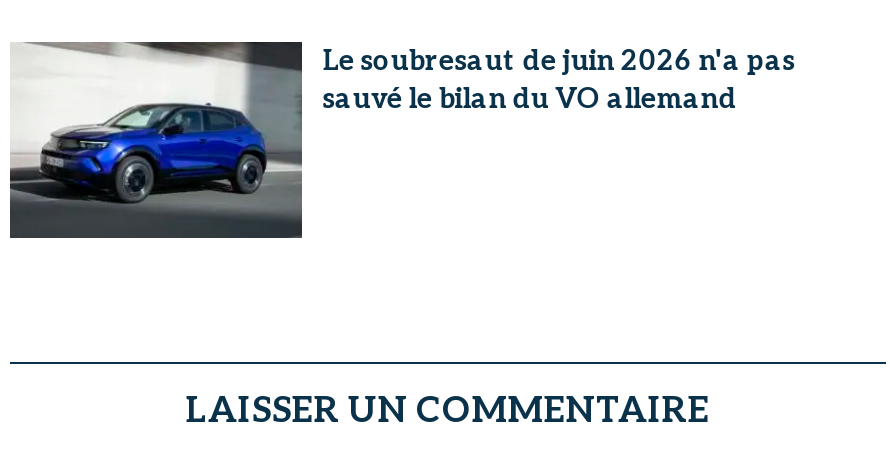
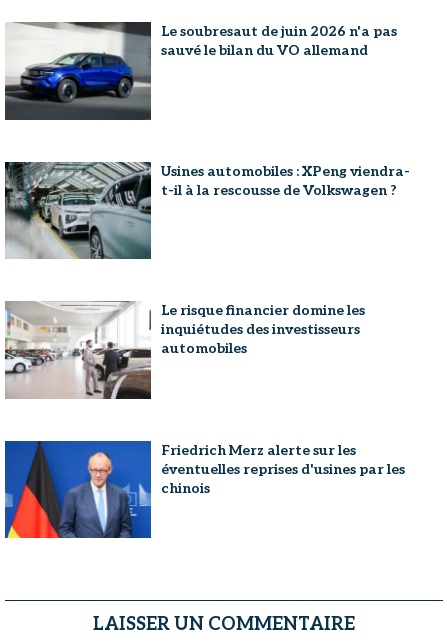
none -> [4,161,410,260] [image] | Usines automobiles : XPeng viendra- | t-il à la rescousse de Volkswagen ?
none -> [4,300,365,400] [image] | Le risque financier domine les | inquiétudes des investisseurs | automobiles
none -> [4,440,405,539] [image] | Friedrich Merz alerte sur les | éventuelles reprises d'usines par les | chinois

